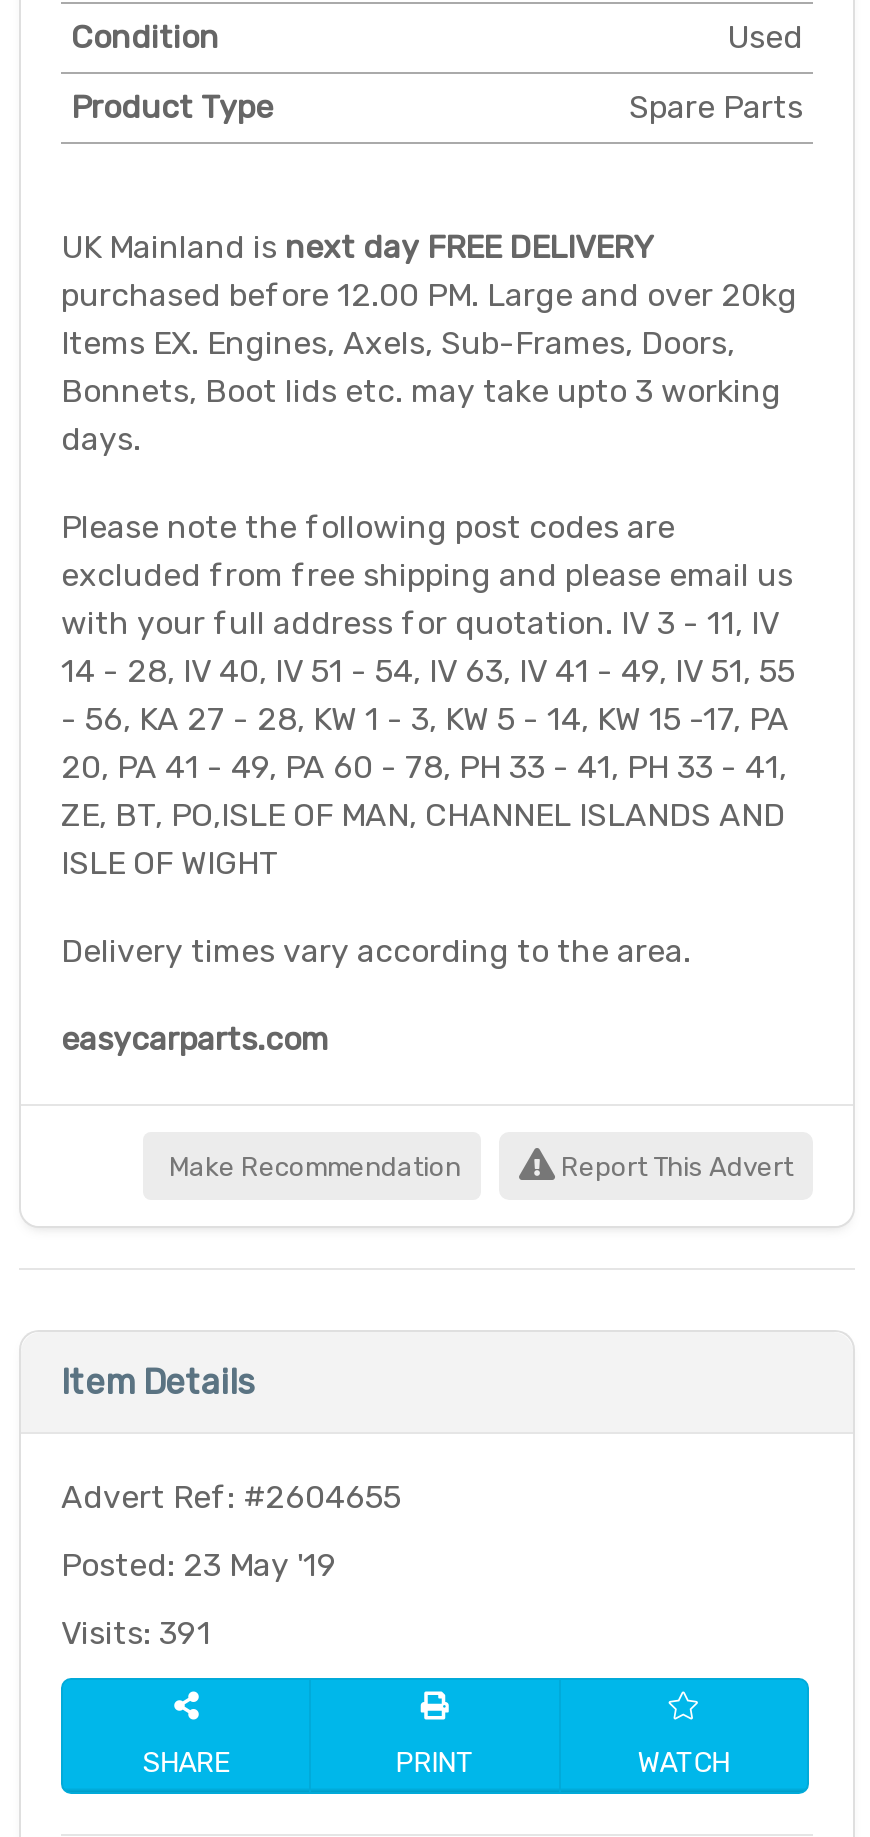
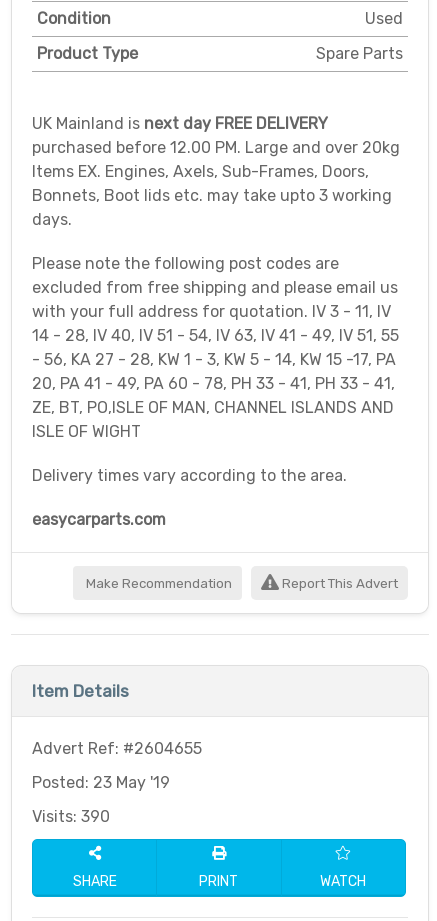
[61,1613,211,1651] Visits: 391 -> [32,807,110,826] Visits: 390

